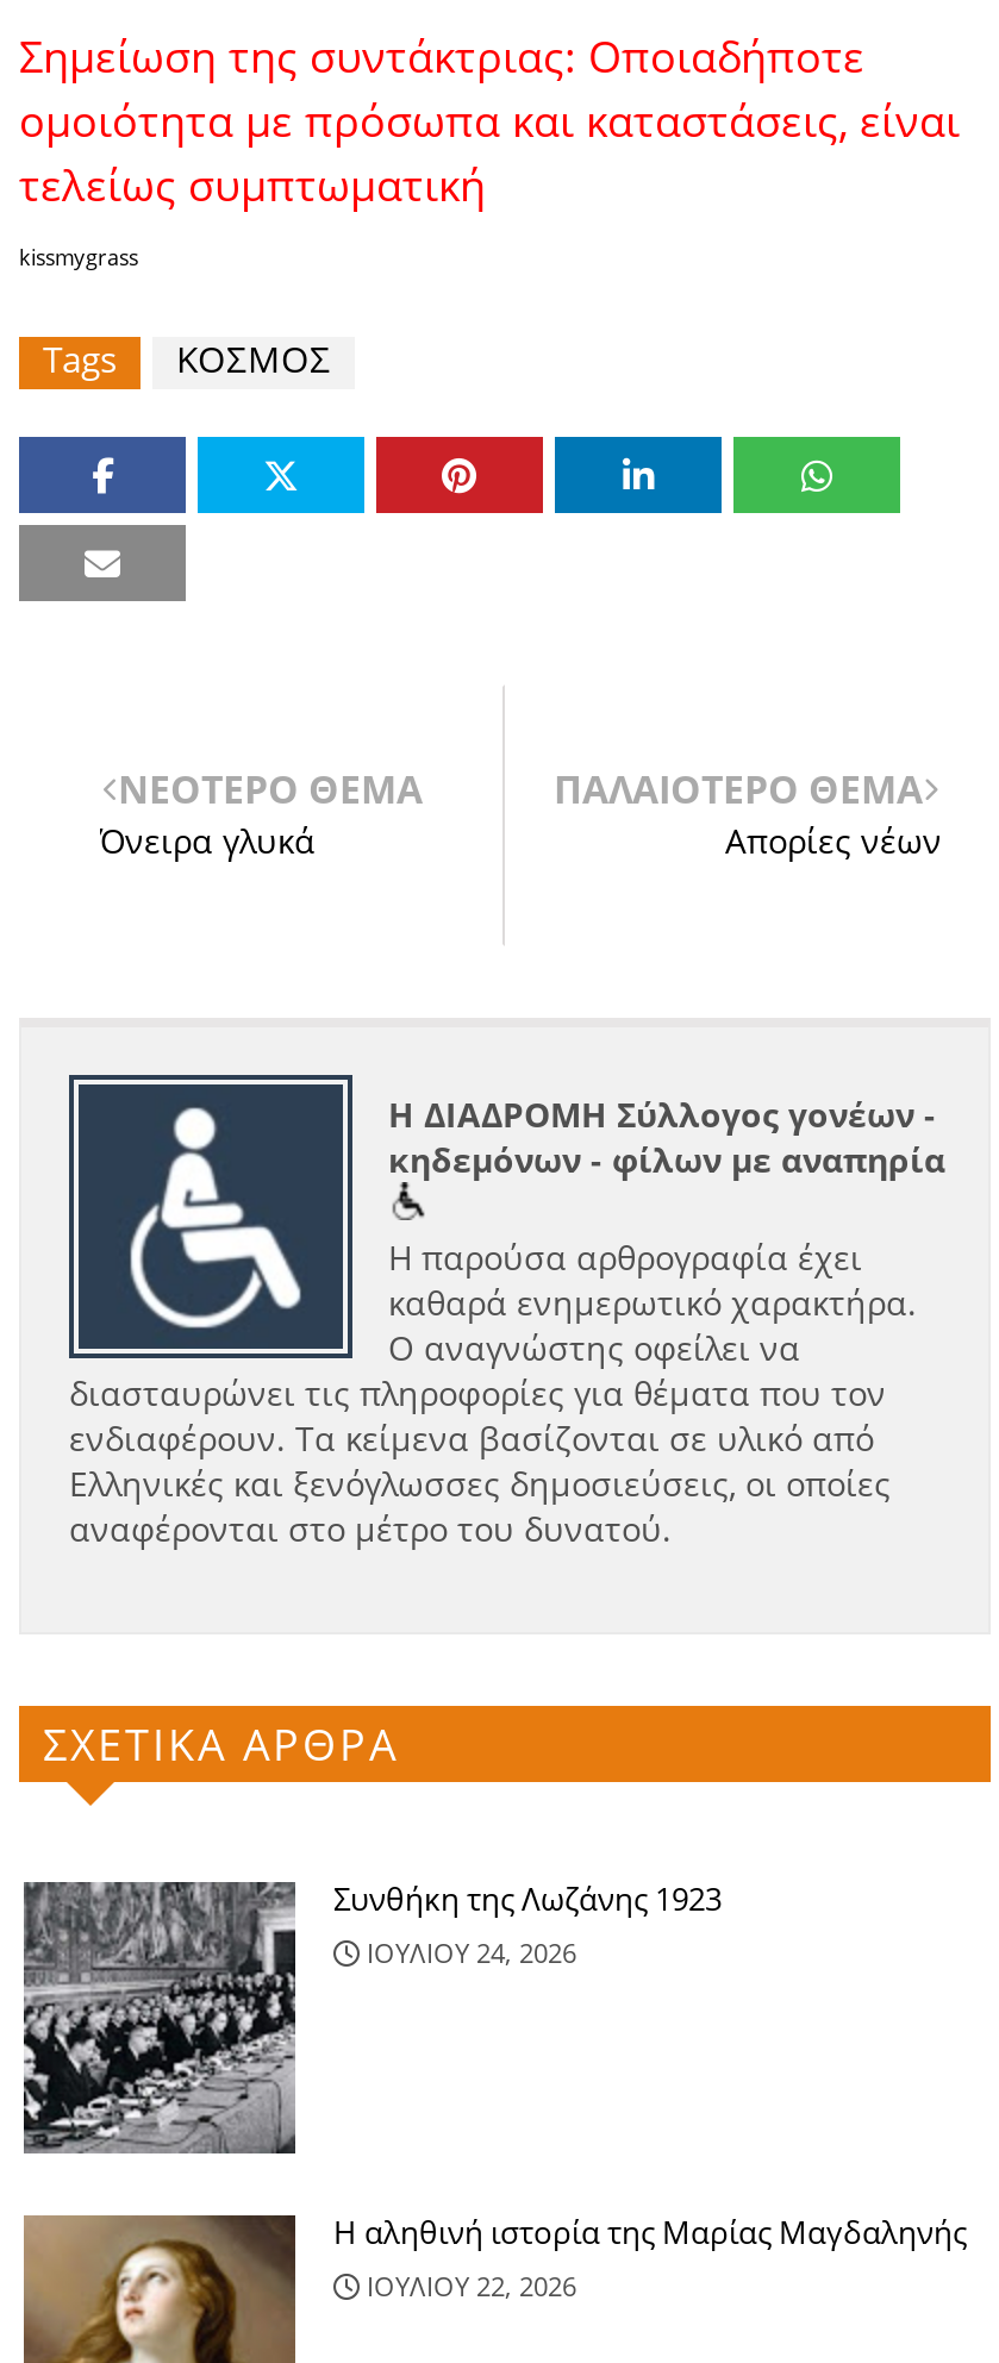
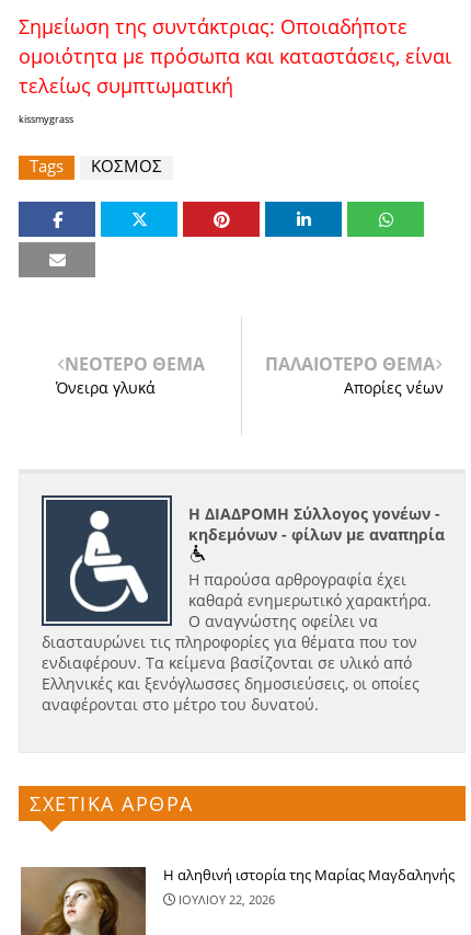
[21,1877,722,2156] [image] | Συνθήκη της Λωζάνης 1923 | ΙΟΥΛΙΟΥ 24, 2026 -> none

